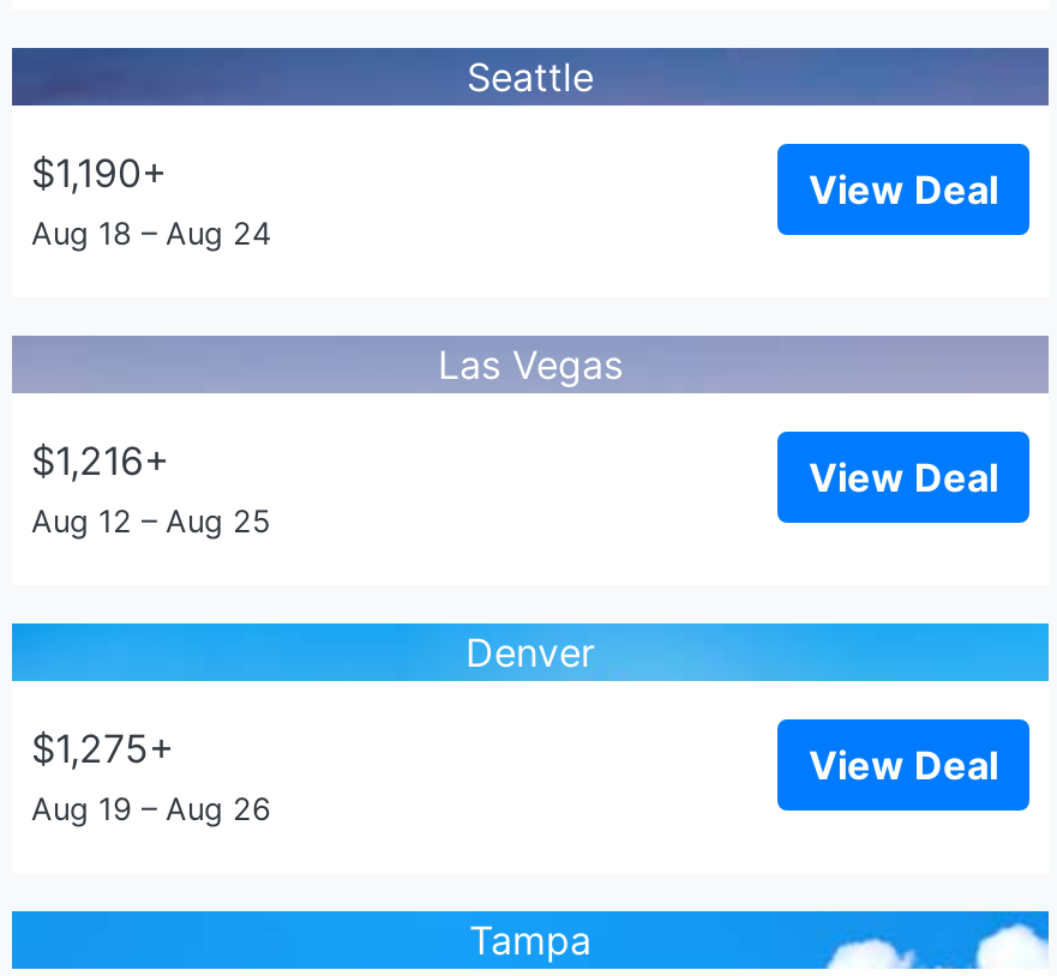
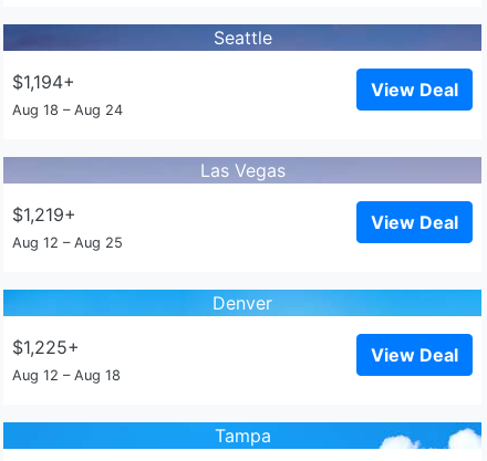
[31,149,168,197] $1,190+ -> [12,71,75,93] $1,194+
[31,436,170,484] $1,216+ -> [12,203,76,226] $1,219+
[31,724,175,772] $1,275+ -> [12,336,80,358] $1,225+
[31,791,271,827] Aug 19 – Aug 26 -> [12,367,121,384] Aug 12 – Aug 18

